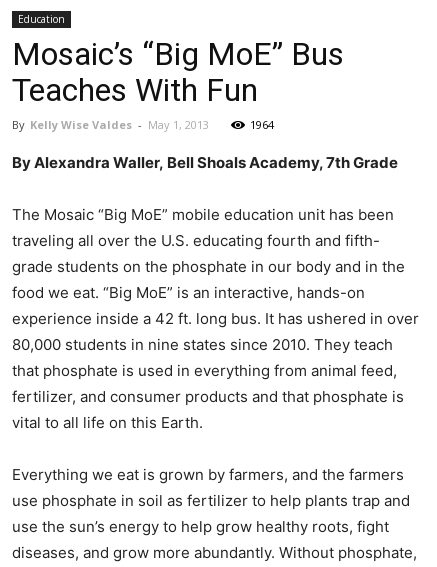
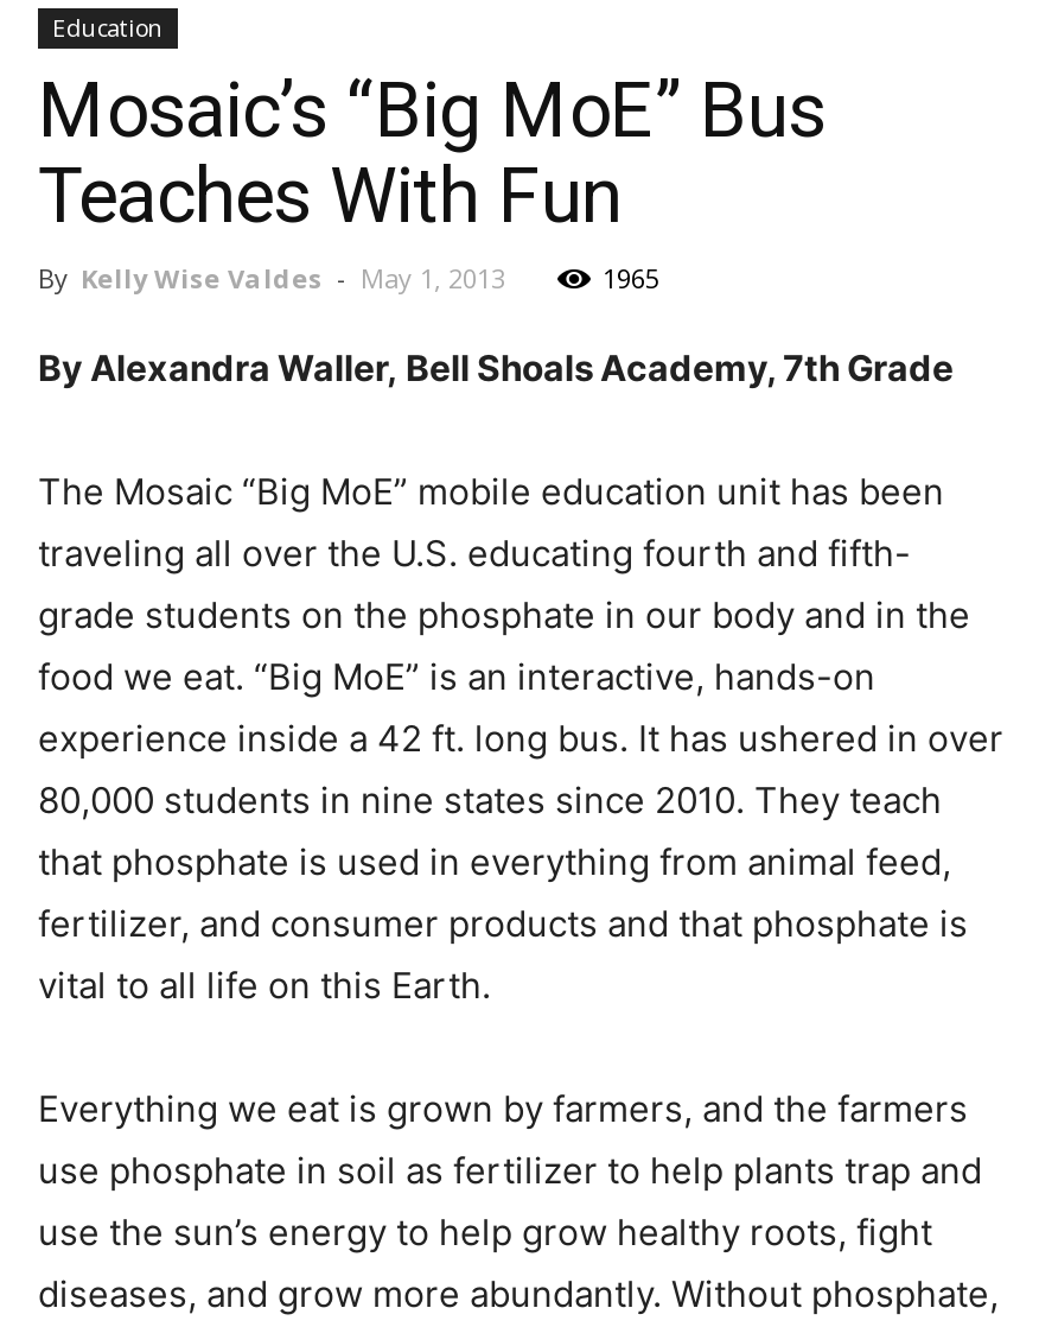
[250,117,274,132] 1964 -> [603,260,659,296] 1965

